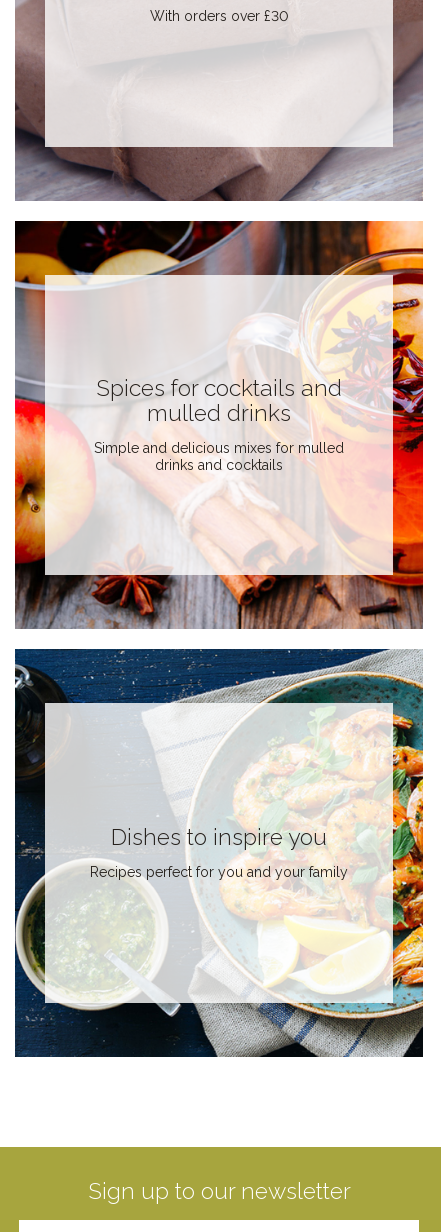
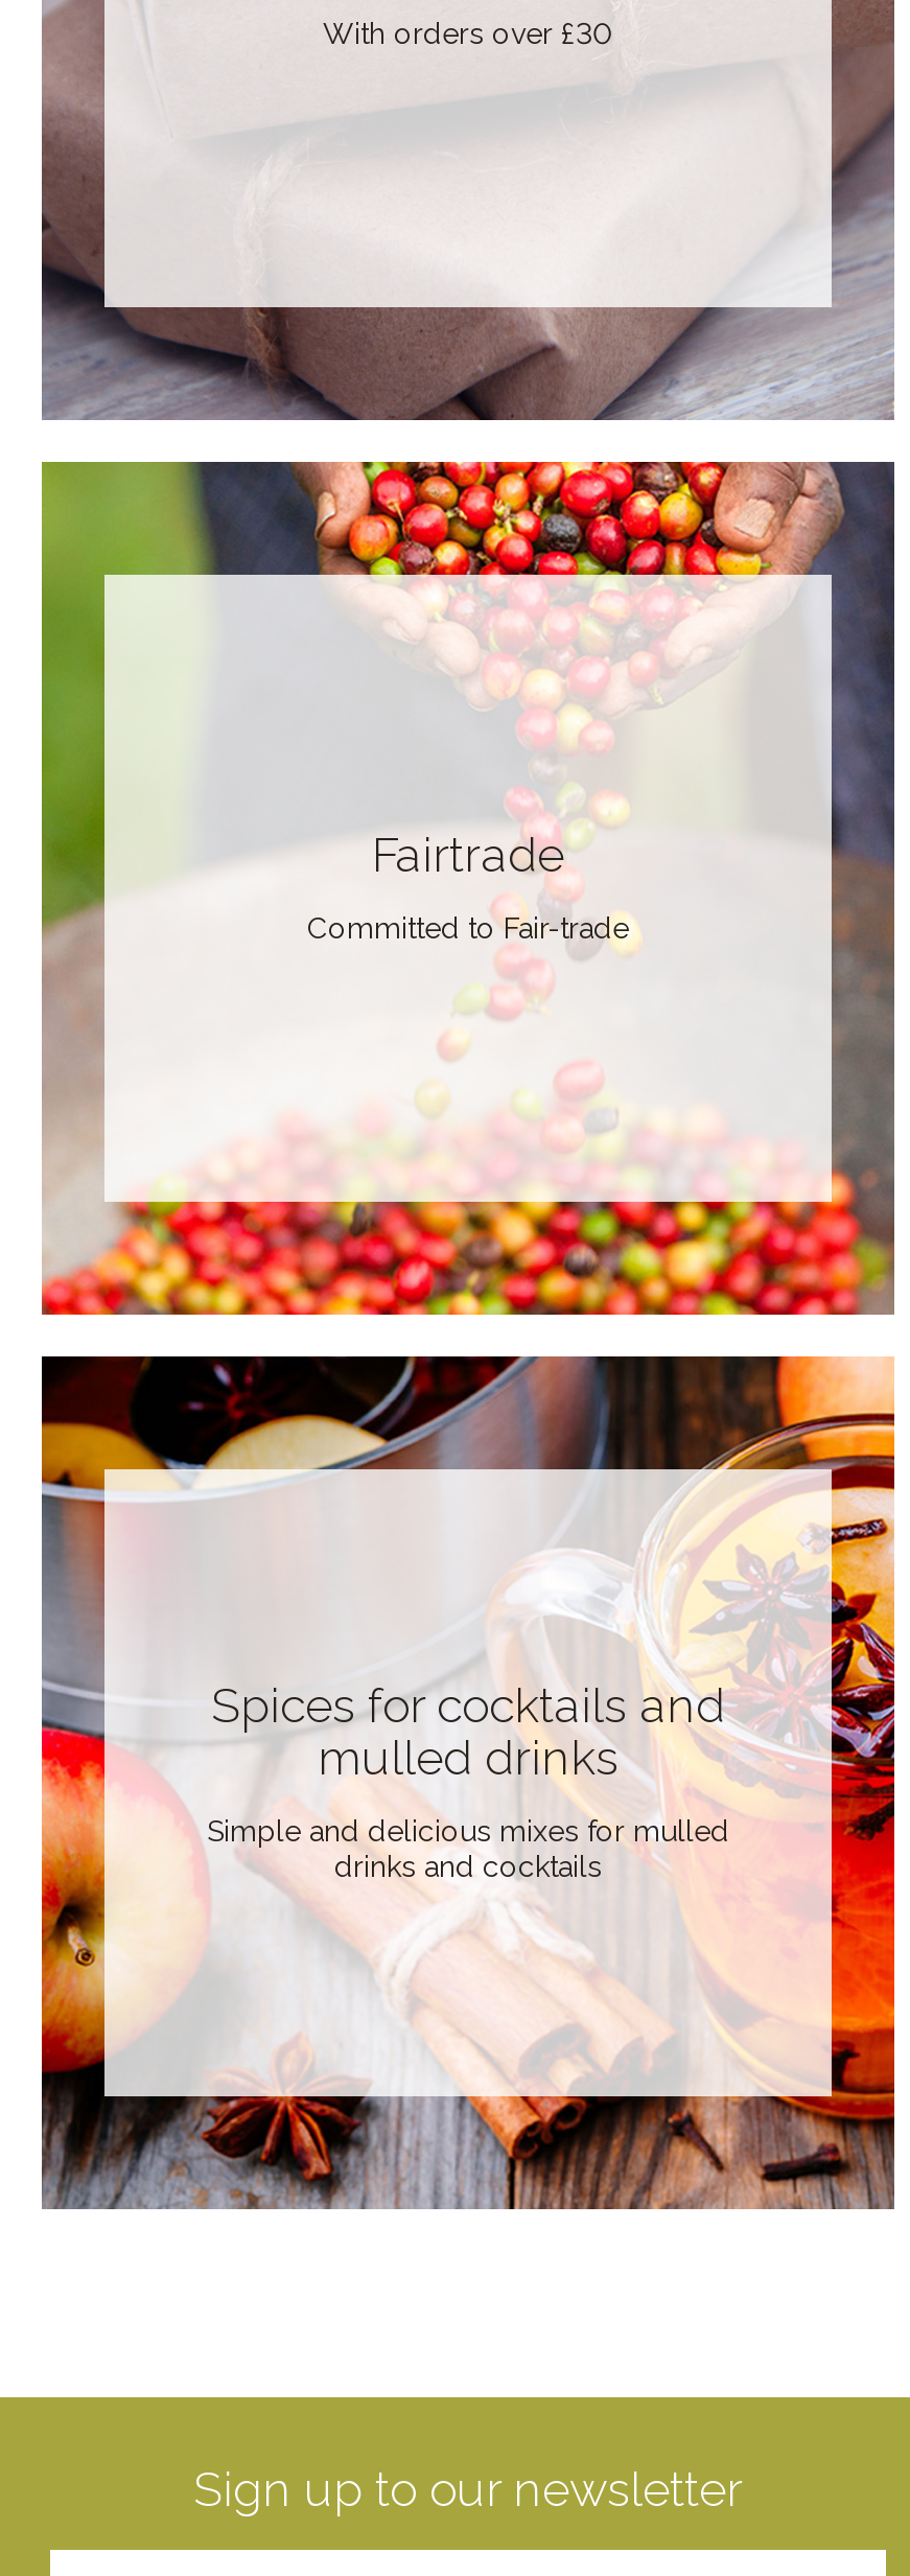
none -> [40,460,894,1317] [image] | Fairtrade | Committed to Fair-trade
moved [13,219,425,631] -> [38,1352,899,2213]: [image] | Spices for cocktails and | mulled drinks | Simple and delicious mixes for mulled | drinks and cocktails
[14,648,424,1058] [image] | Dishes to inspire you | Recipes perfect for you and your family -> none

